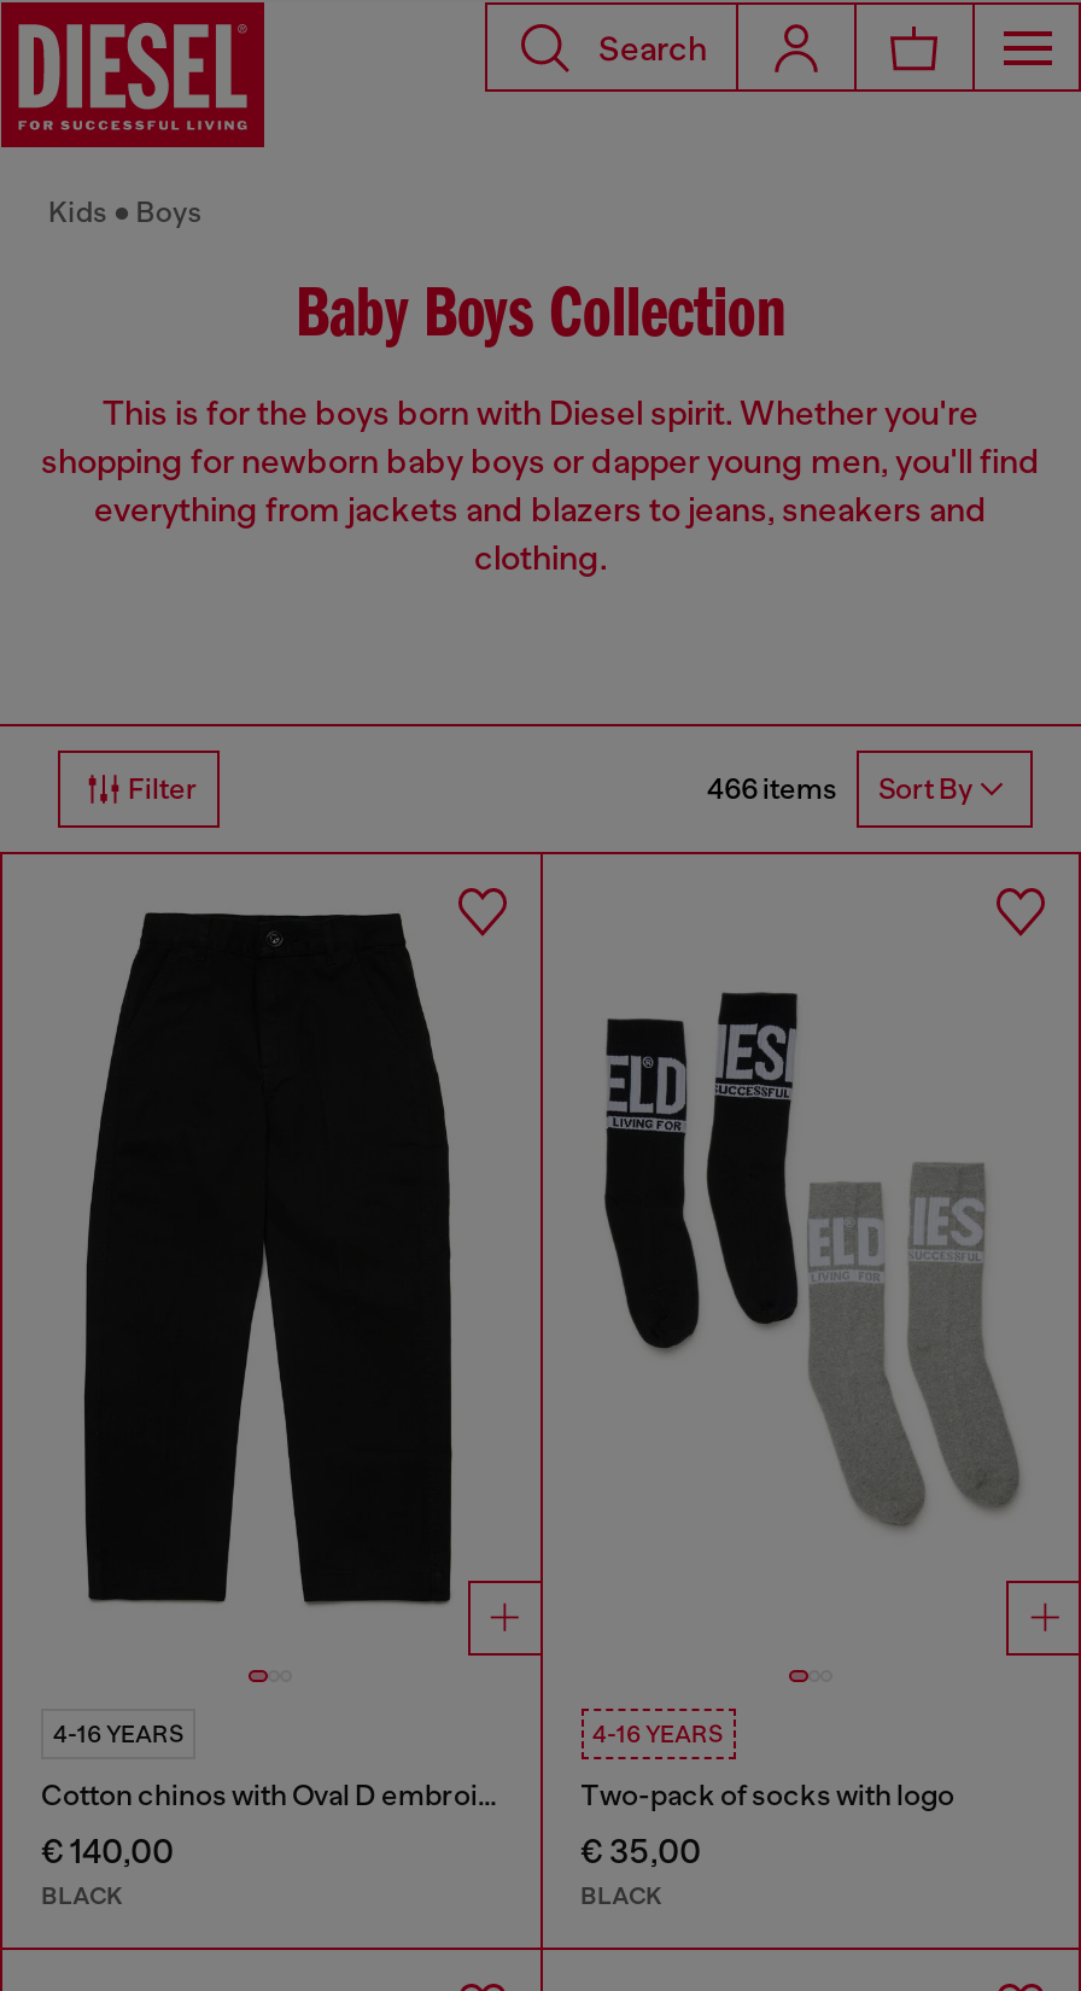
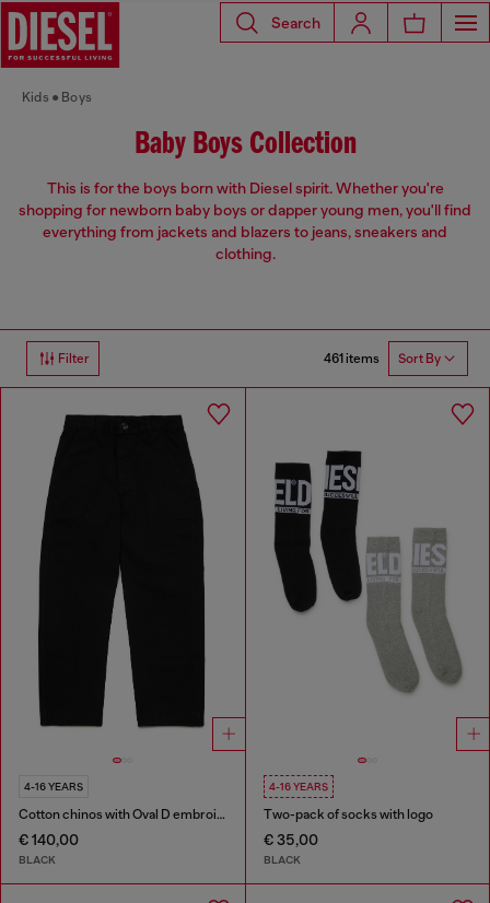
[707,772,972,807] 466 items Sort By -> [324,351,441,367] 461 items Sort By

